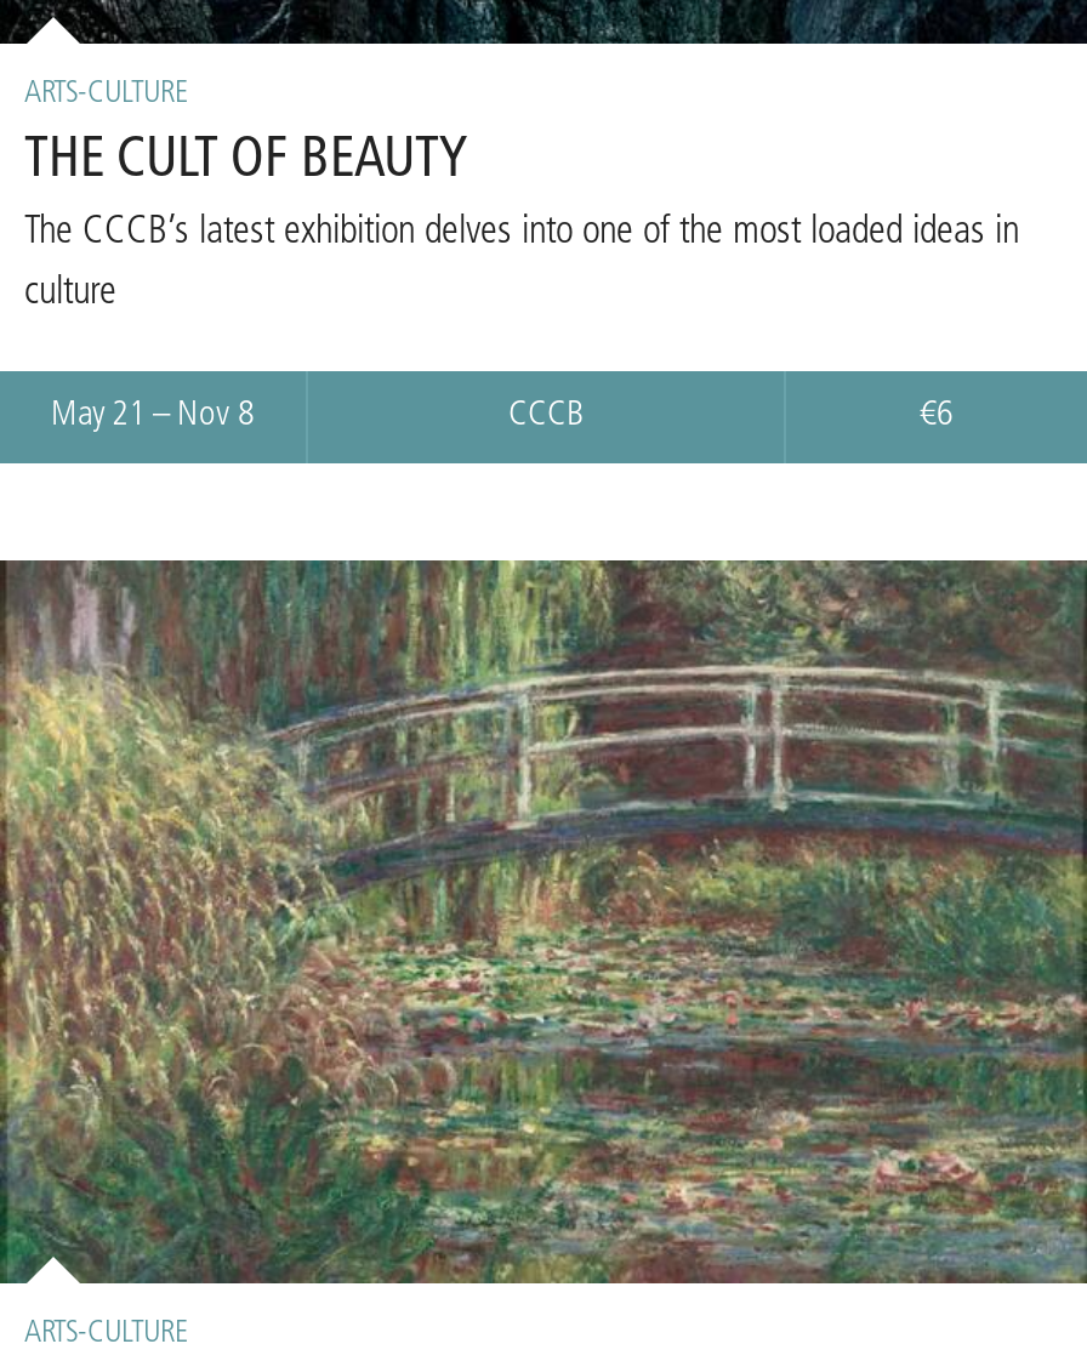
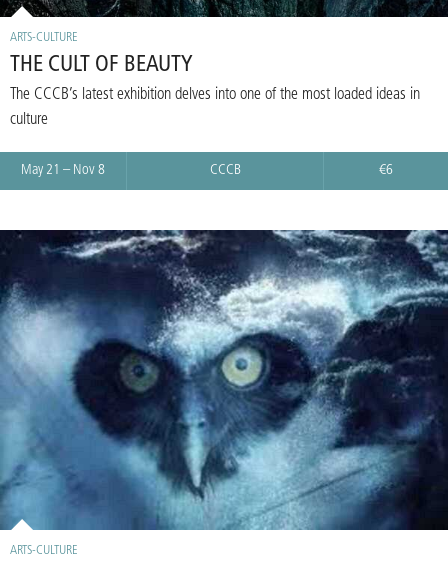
[7,558,1080,1286] [image] -> [3,229,445,531] [image]

